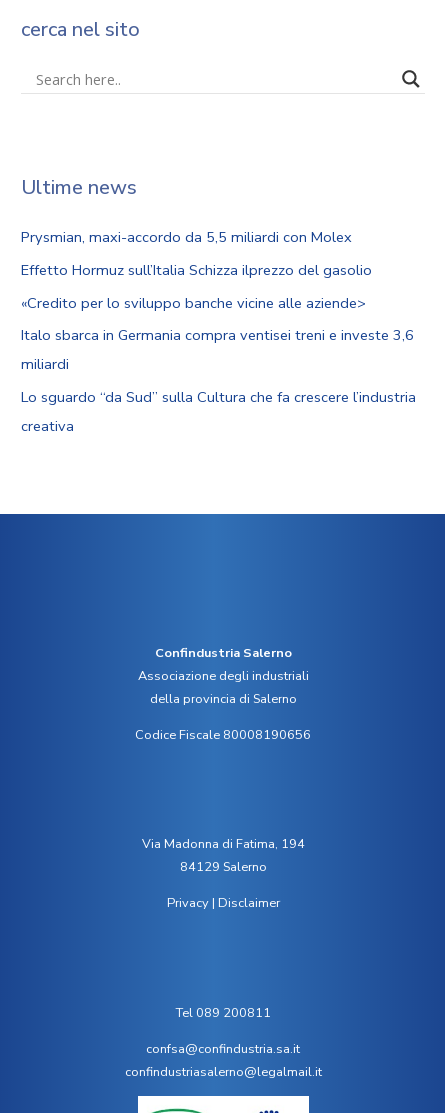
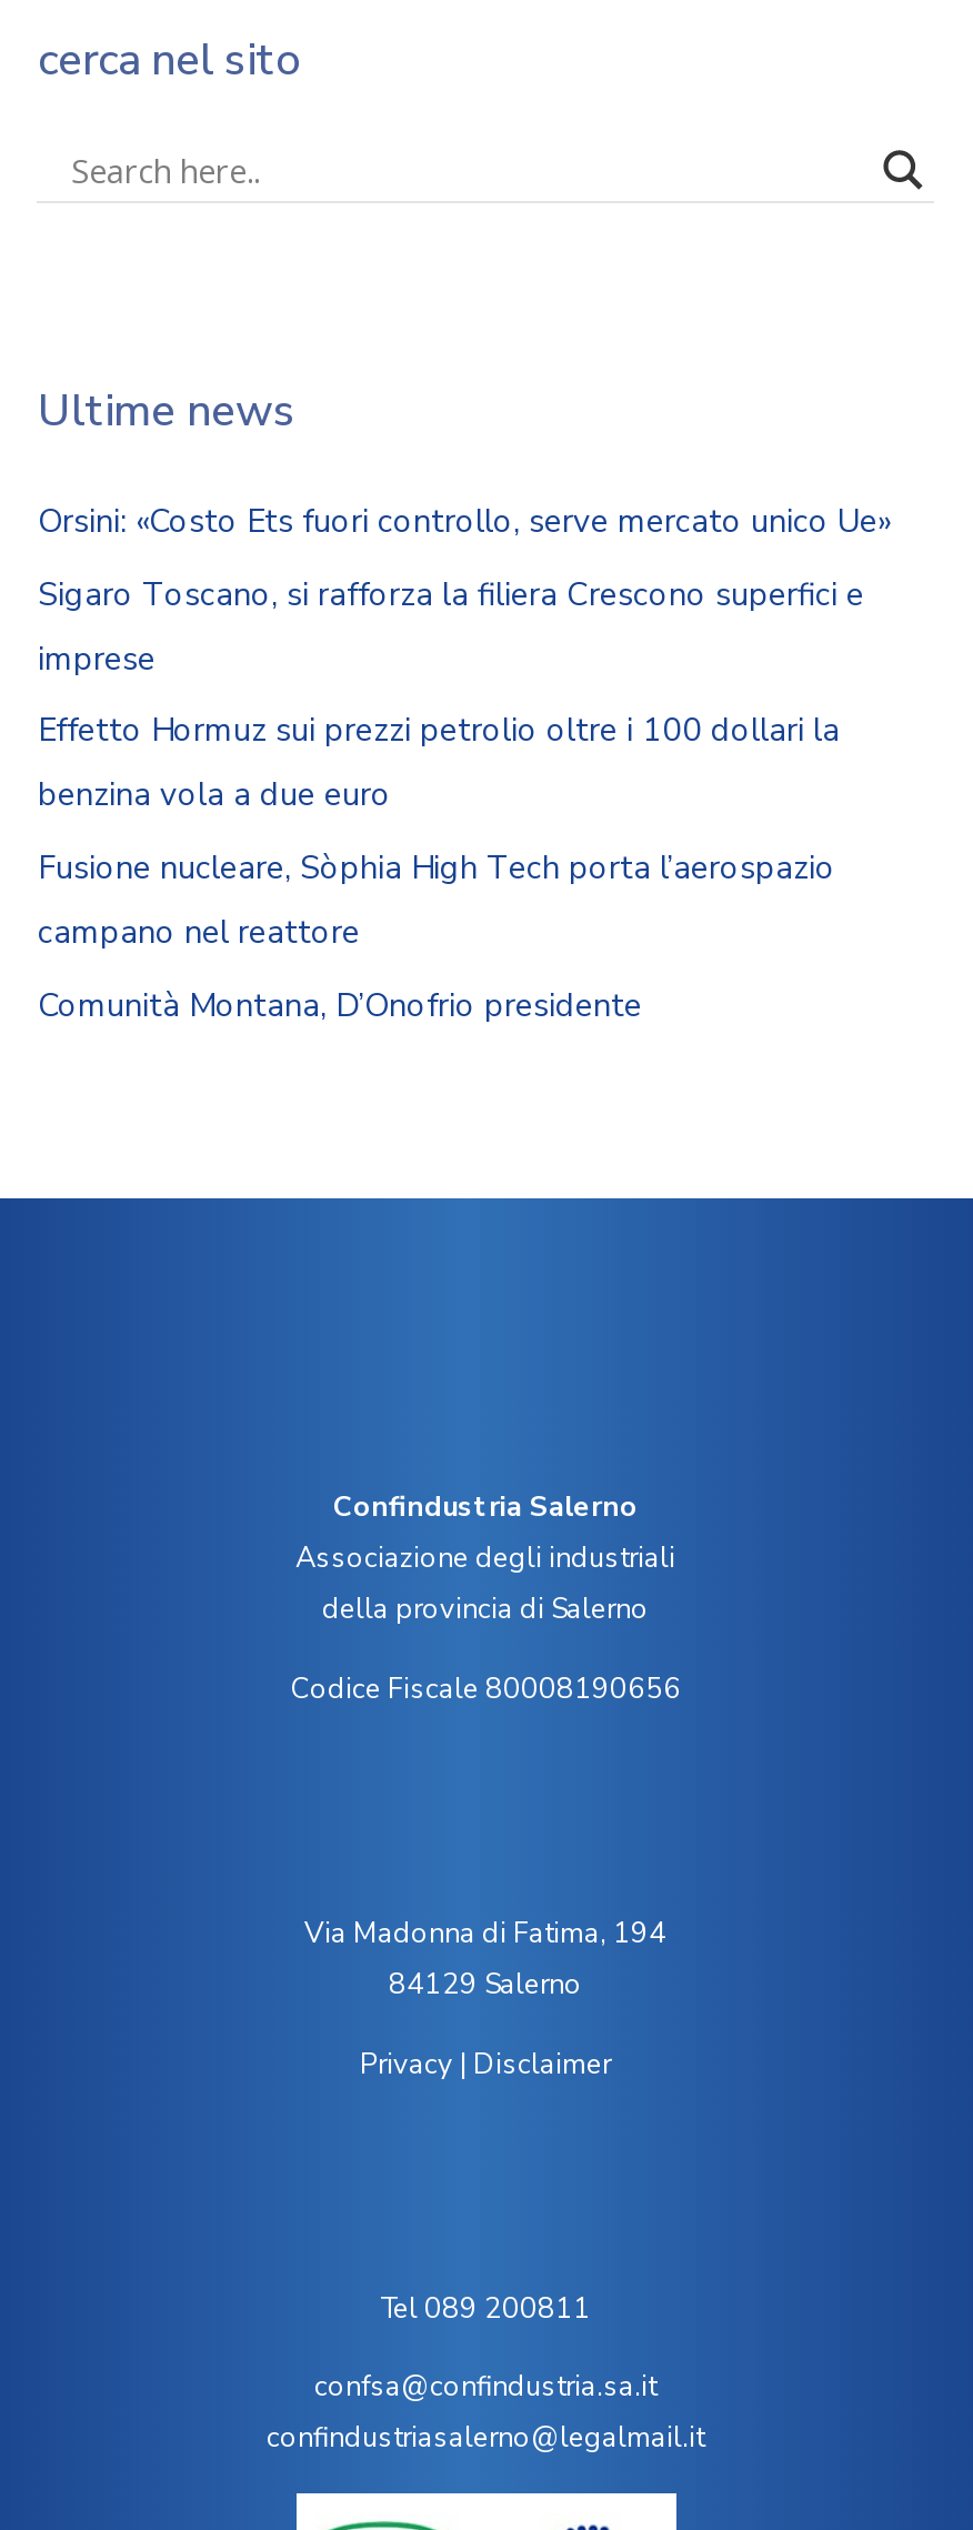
[21,227,352,247] Prysmian, maxi-accordo da 5,5 miliardi con Molex -> [38,498,891,543] Orsini: «Costo Ets fuori controllo, serve mercato unico Ue»
[21,260,372,280] Effetto Hormuz sull’Italia Schizza ilprezzo del gasolio -> [38,571,864,680] Sigaro Toscano, si rafforza la filiera Crescono superfici e | imprese
[21,293,366,313] «Credito per lo sviluppo banche vicine alle aziende> -> [38,708,840,817] Effetto Hormuz sui prezzi petrolio oltre i 100 dollari la | benzina vola a due euro
[21,325,414,374] Italo sbarca in Germania compra ventisei treni e investe 3,6 | miliardi -> [38,845,835,954] Fusione nucleare, Sòphia High Tech porta l’aerospazio | campano nel reattore
[21,387,416,436] Lo sguardo “da Sud” sulla Cultura che fa crescere l’industria | creativa -> [38,982,642,1026] Comunità Montana, D’Onofrio presidente

